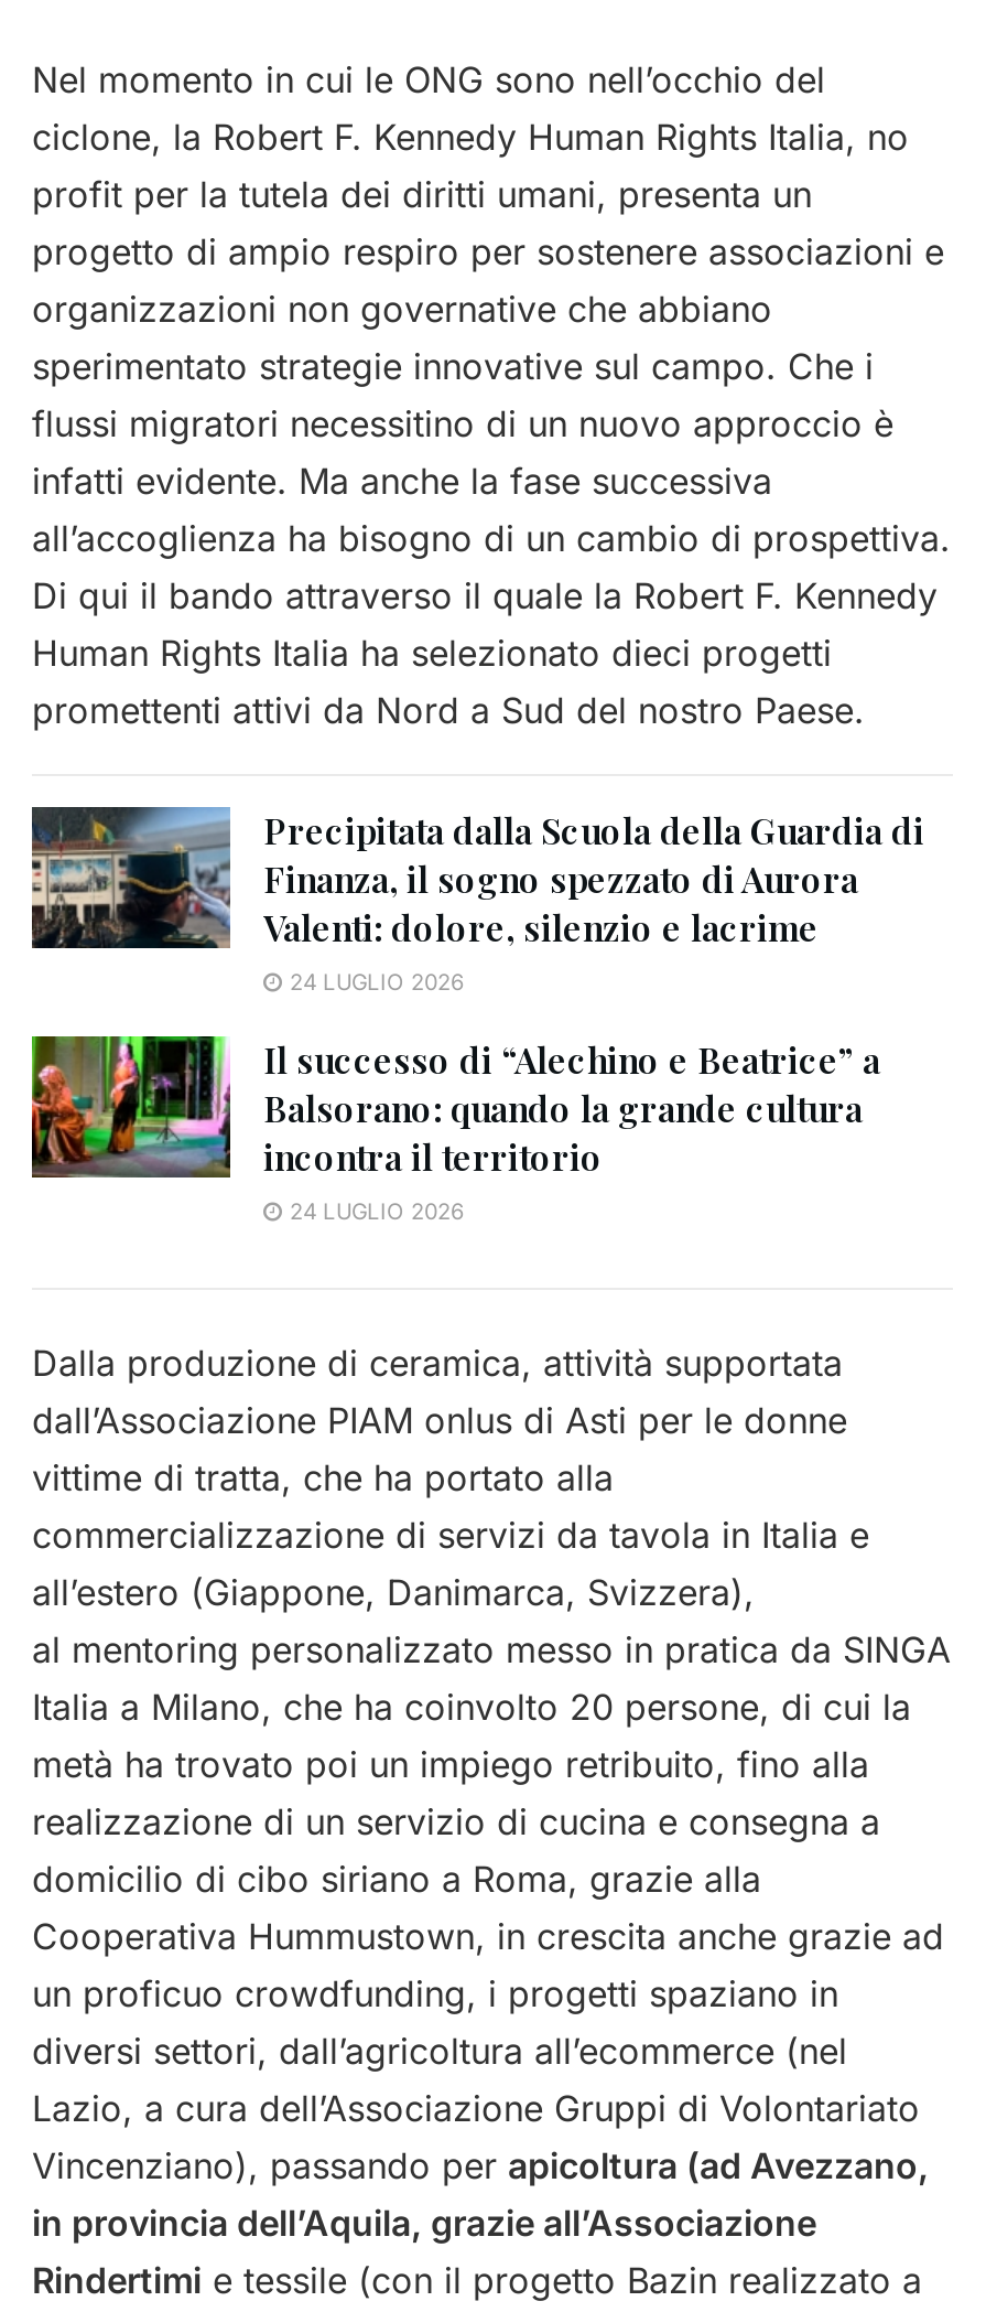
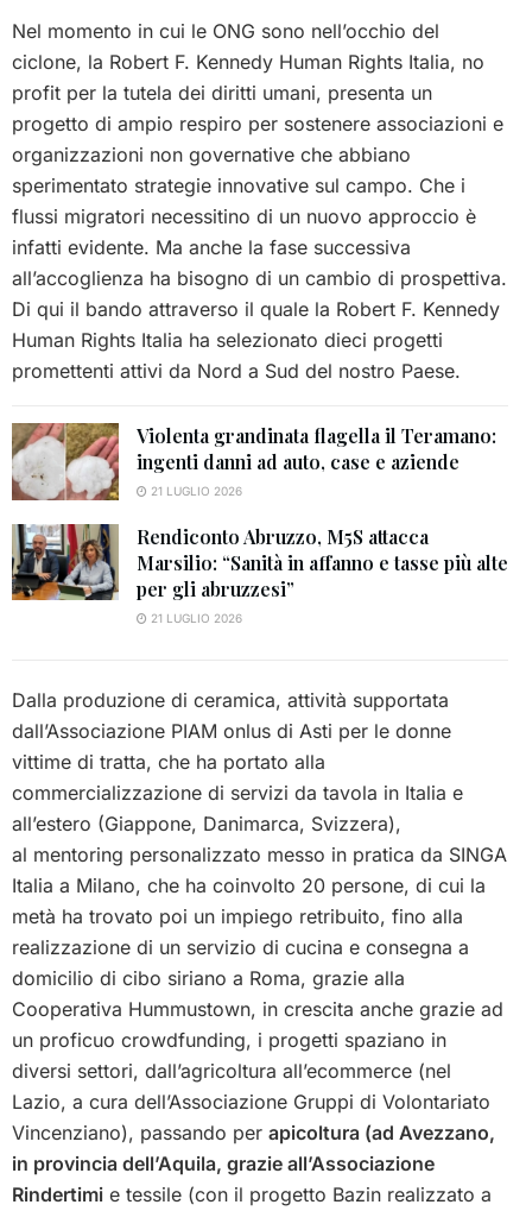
[30,804,924,994] [image] | Precipitata dalla Scuola della Guardia di | Finanza, il sogno spezzato di Aurora | Valenti: dolore, silenzio e lacrime | 24 LUGLIO 2026 -> [11,422,496,502] [image] | Violenta grandinata flagella il Teramano: | ingenti danni ad auto, case e aziende | 21 LUGLIO 2026
[30,1033,880,1223] [image] | Il successo di “Alechino e Beatrice” a | Balsorano: quando la grande cultura | incontra il territorio | 24 LUGLIO 2026 -> [11,523,508,625] [image] | Rendiconto Abruzzo, M5S attacca | Marsilio: “Sanità in affanno e tasse più alte | per gli abruzzesi” | 21 LUGLIO 2026

